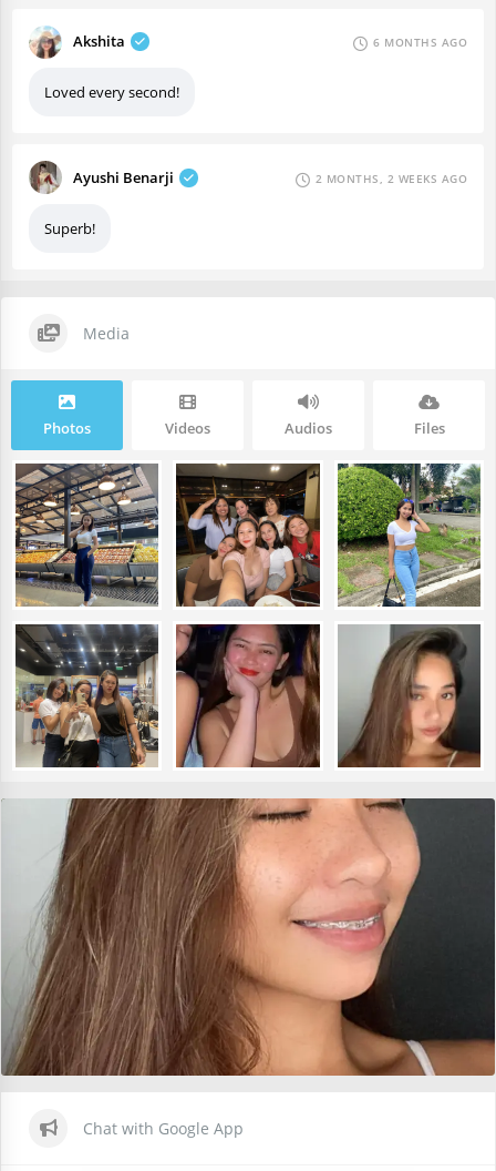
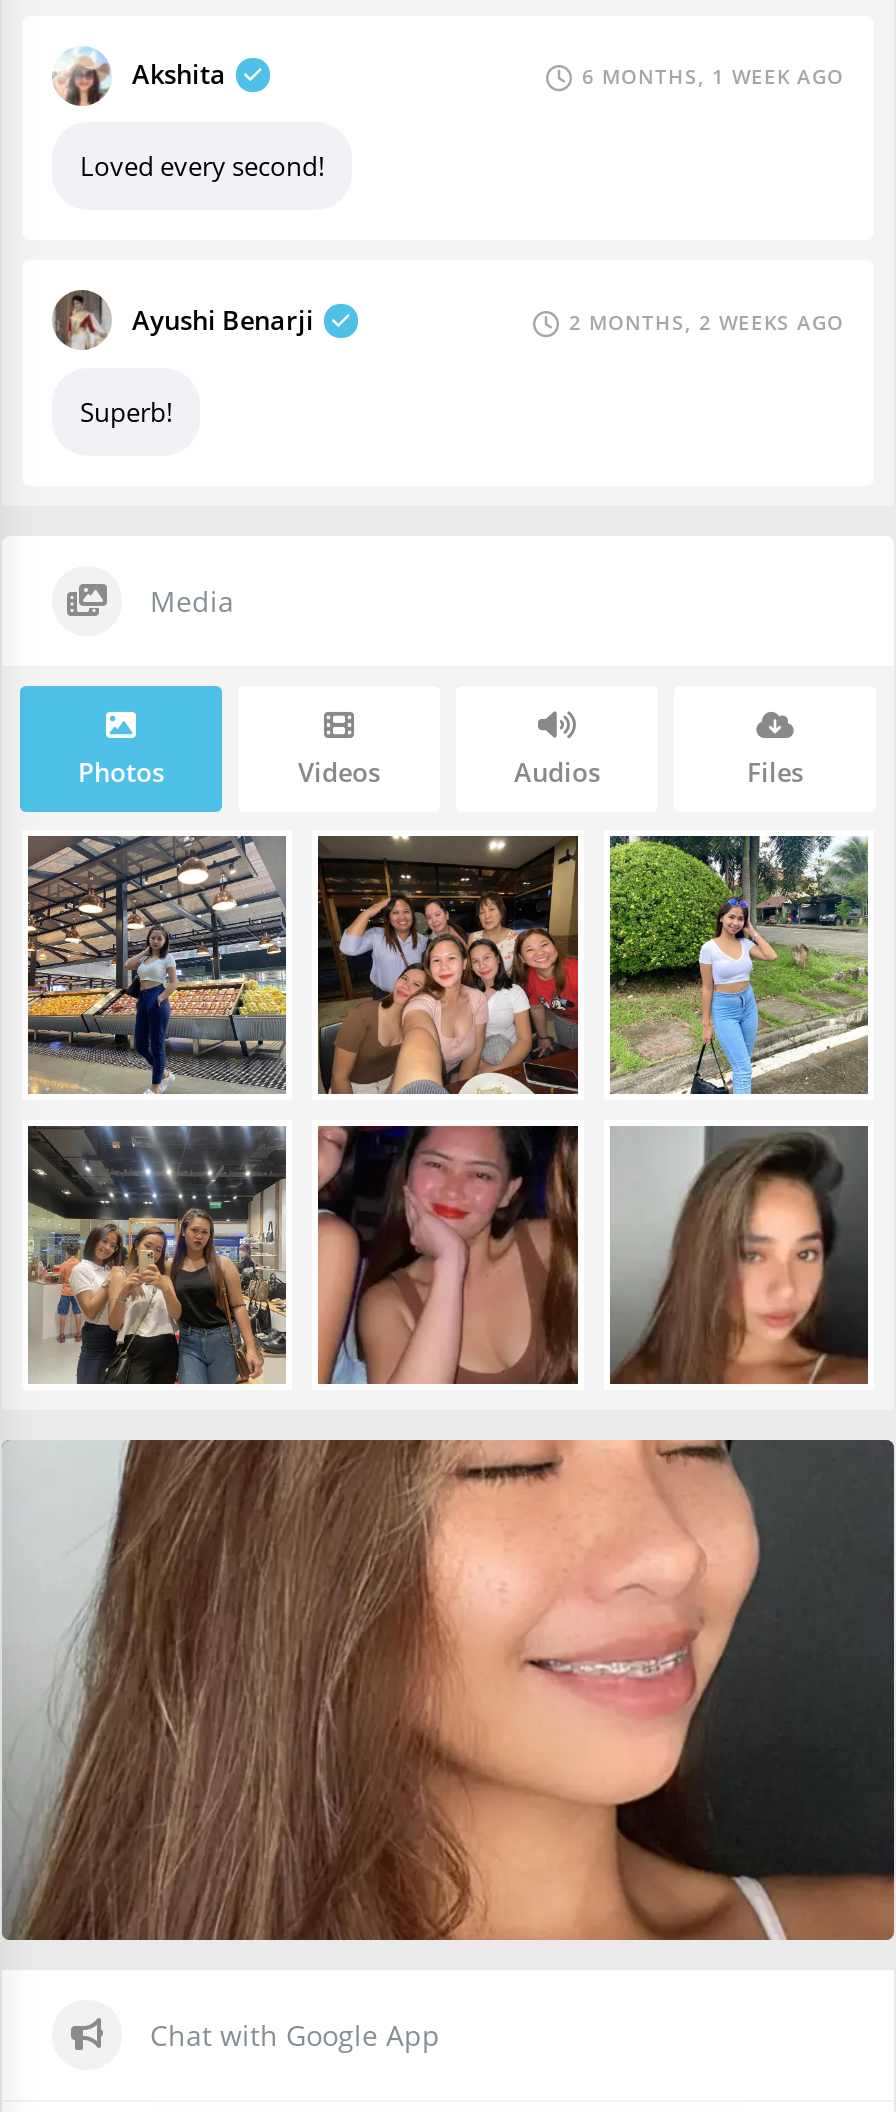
[373,35,467,50] 6 MONTHS AGO -> [582,62,844,90] 6 MONTHS, 1 WEEK AGO

